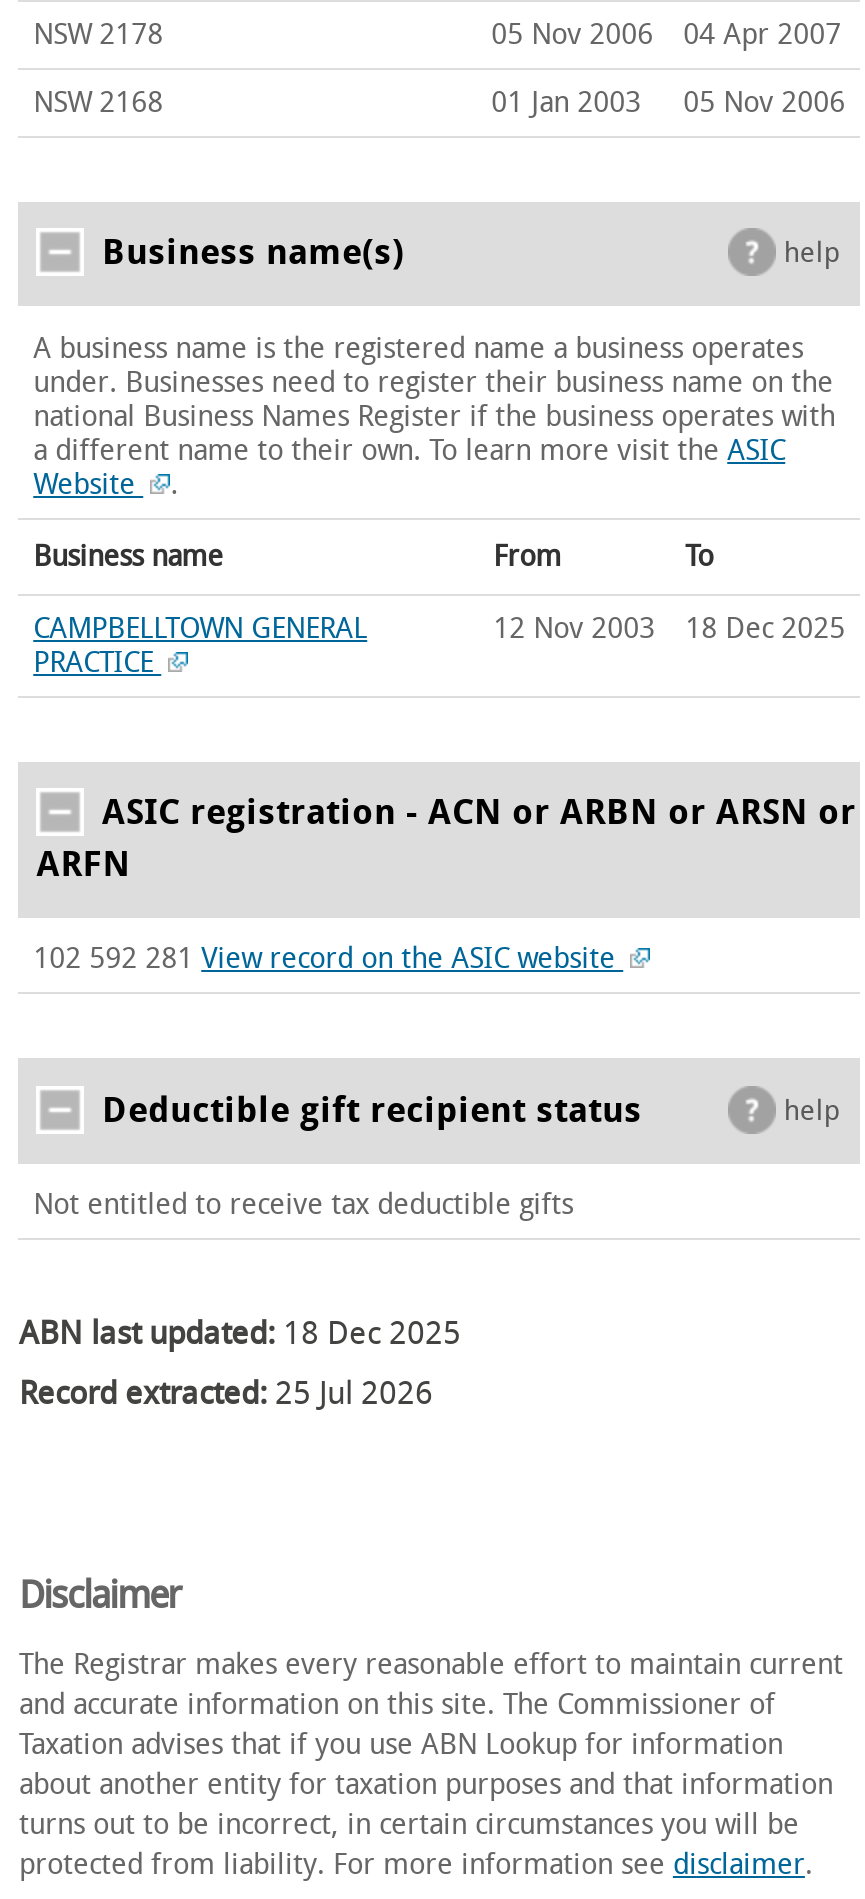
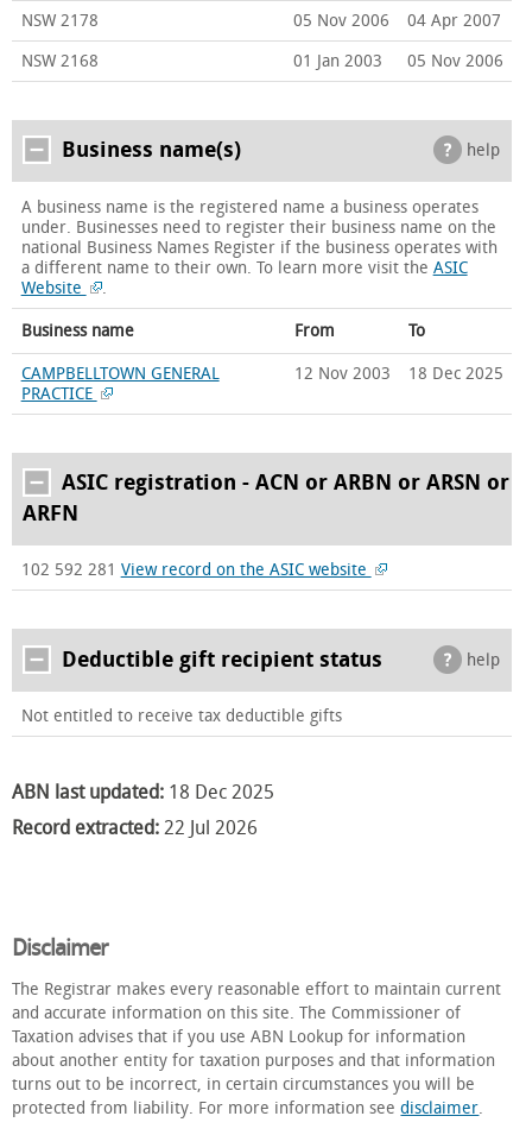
[19,1374,433,1412] Record extracted: 25 Jul 2026 -> [12,817,258,839] Record extracted: 22 Jul 2026

